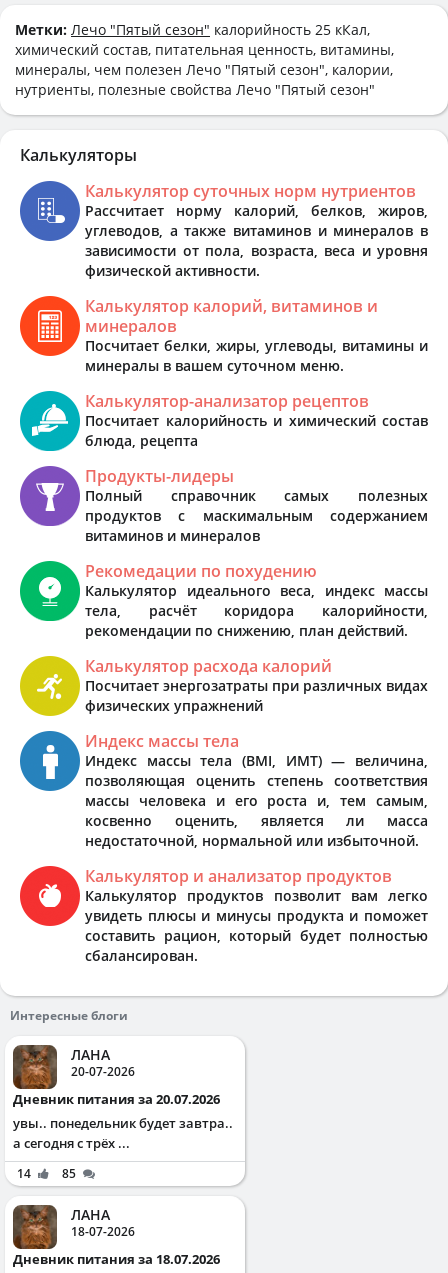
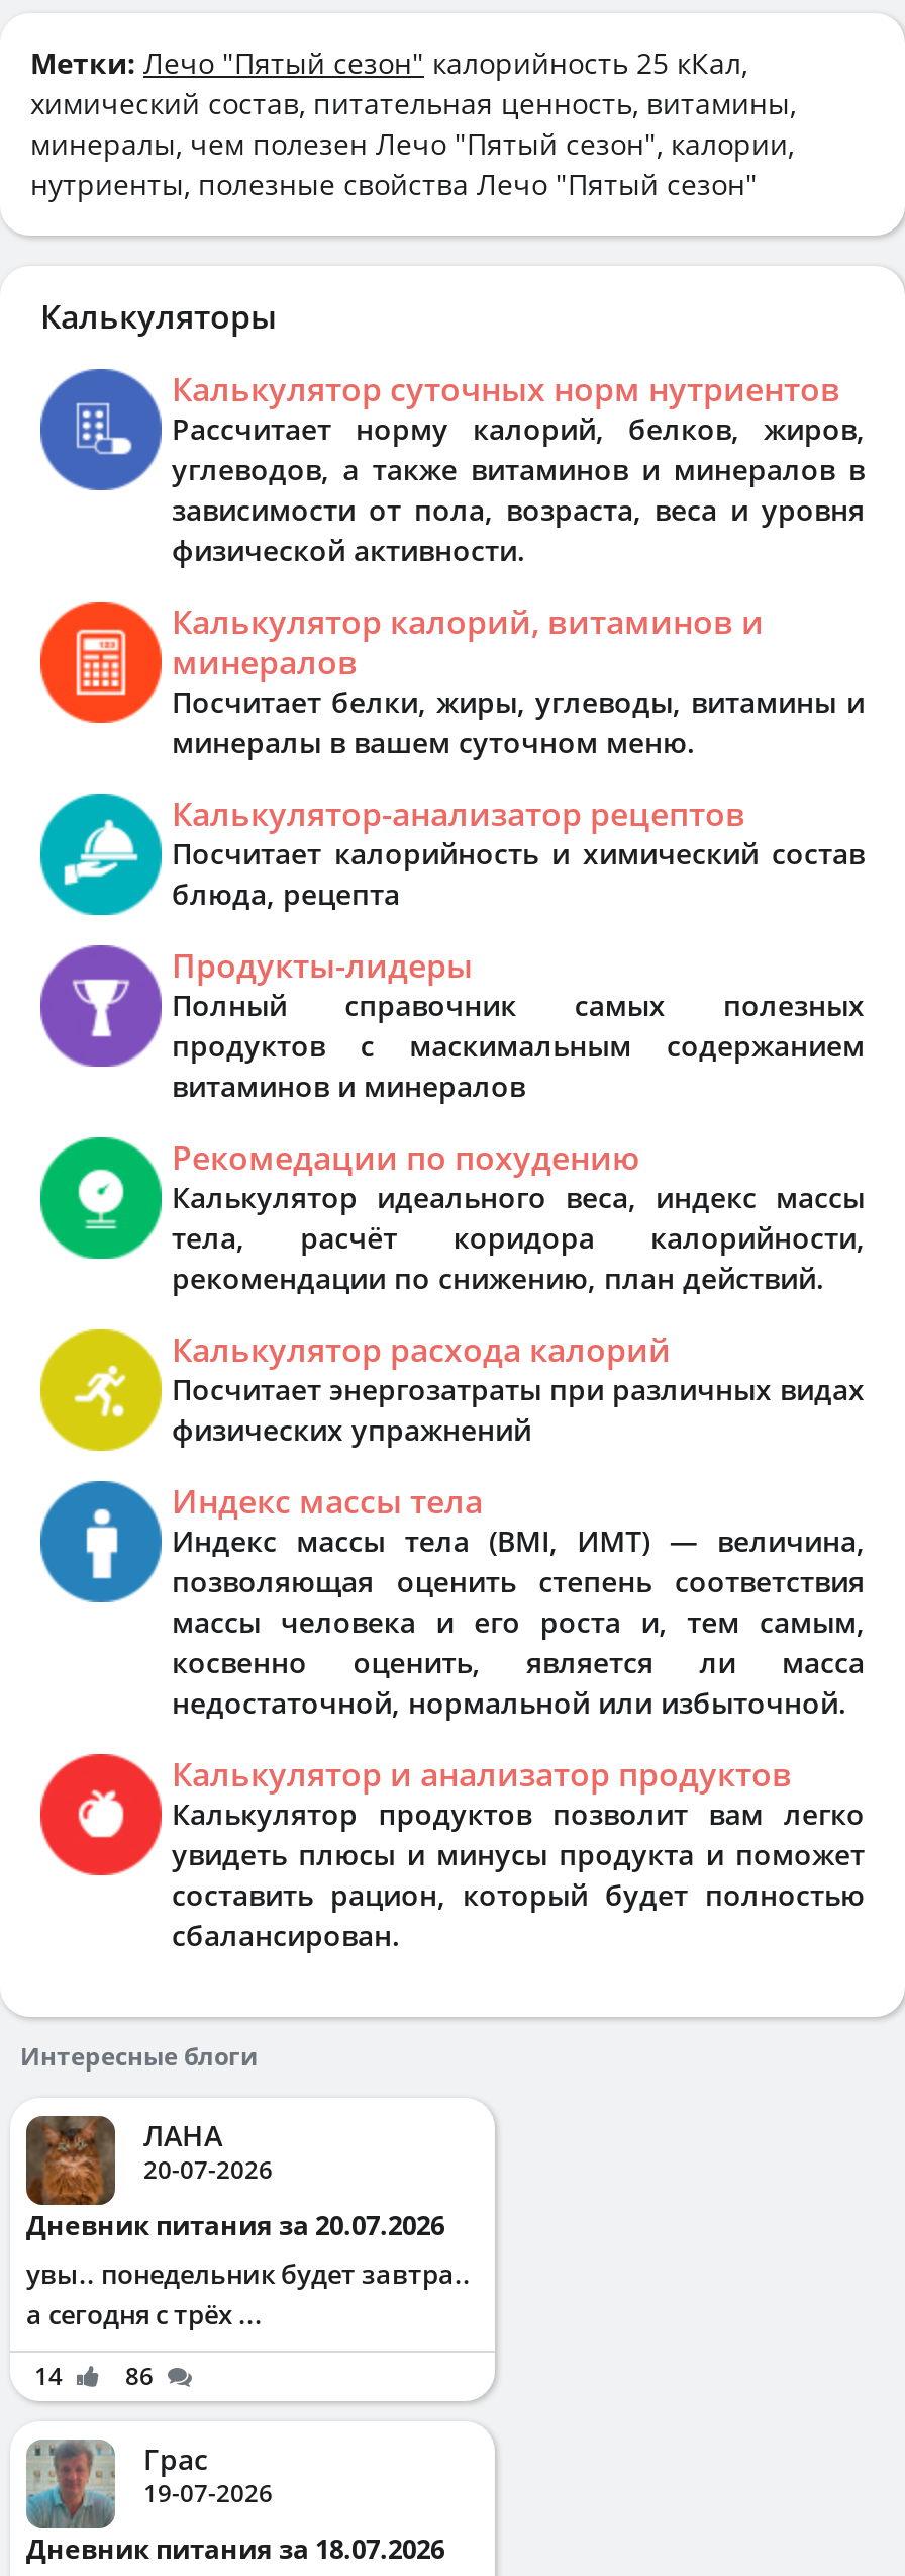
[17,1165,76,1182] 14 85 -> [34,2358,154,2393] 14 86
[12,1205,135,1249] [image] | ЛАНА | 18-07-2026 -> [24,2439,273,2541] [image] | Грас | 19-07-2026

